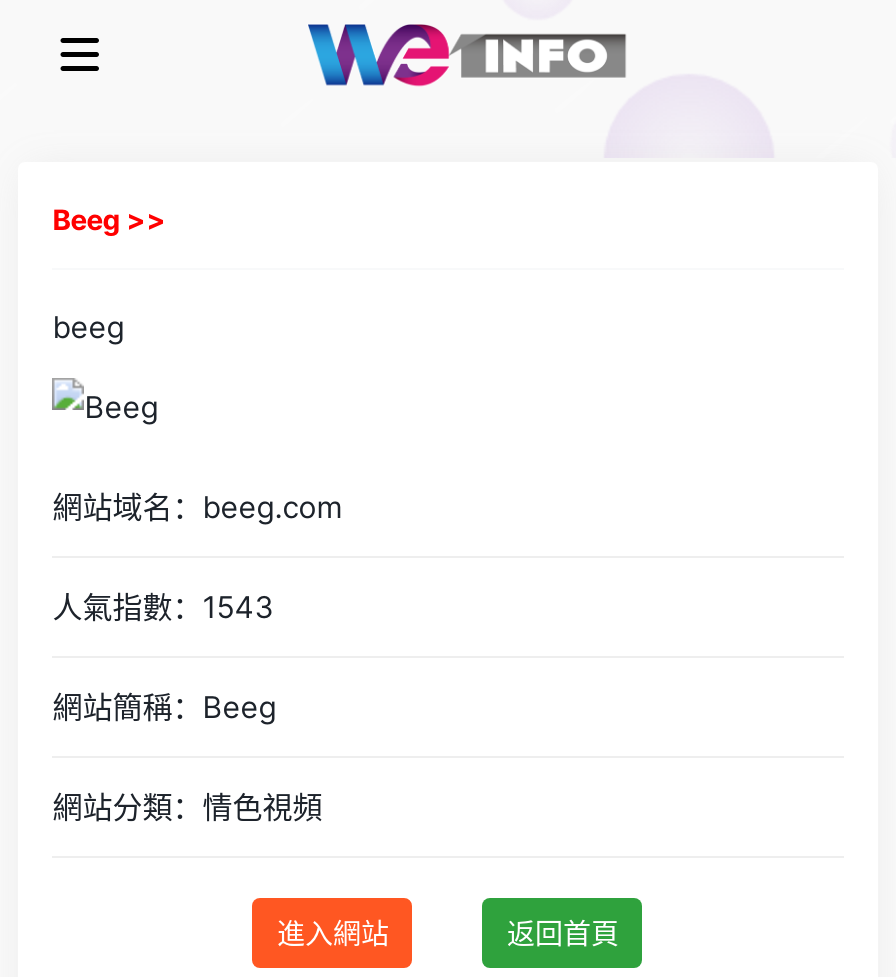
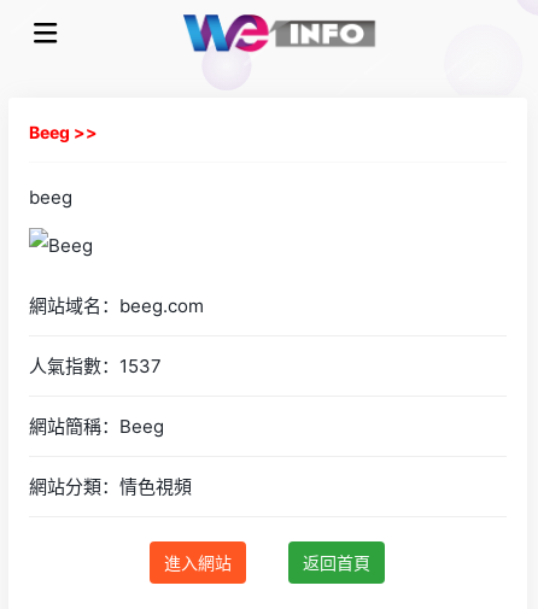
[52,587,274,625] 人氣指數：1543 -> [29,354,162,377] 人氣指數：1537

